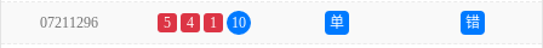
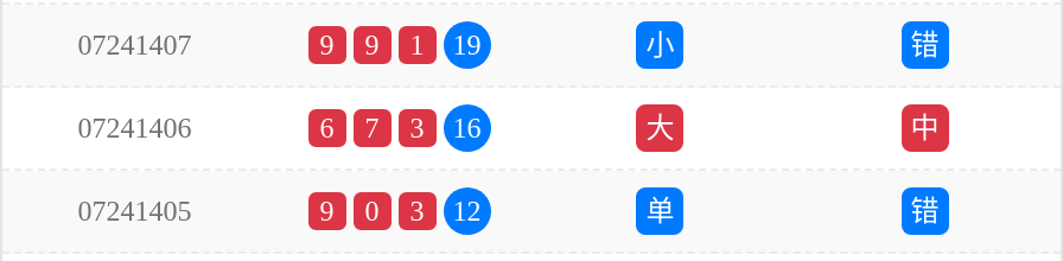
[40,14,98,31] 07211296 -> [78,28,192,62] 07241407
[163,14,171,31] 5 -> [320,28,334,62] 9
[186,14,194,31] 4 -> [365,28,379,62] 9
[231,14,246,31] 10 -> [78,28,939,228] 19 | 小 | 错 | 07241406 | 6 | 7 | 3 | 16 | 大 | 中 | 07241405 | 9 | 0 | 3 | 12

